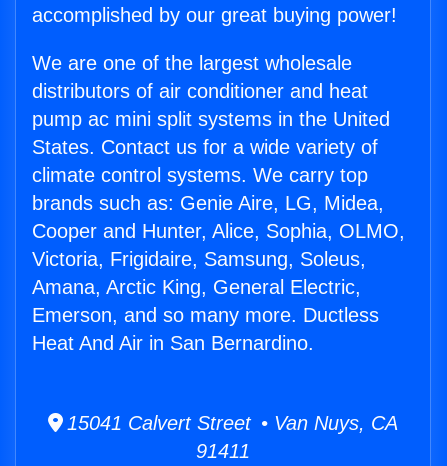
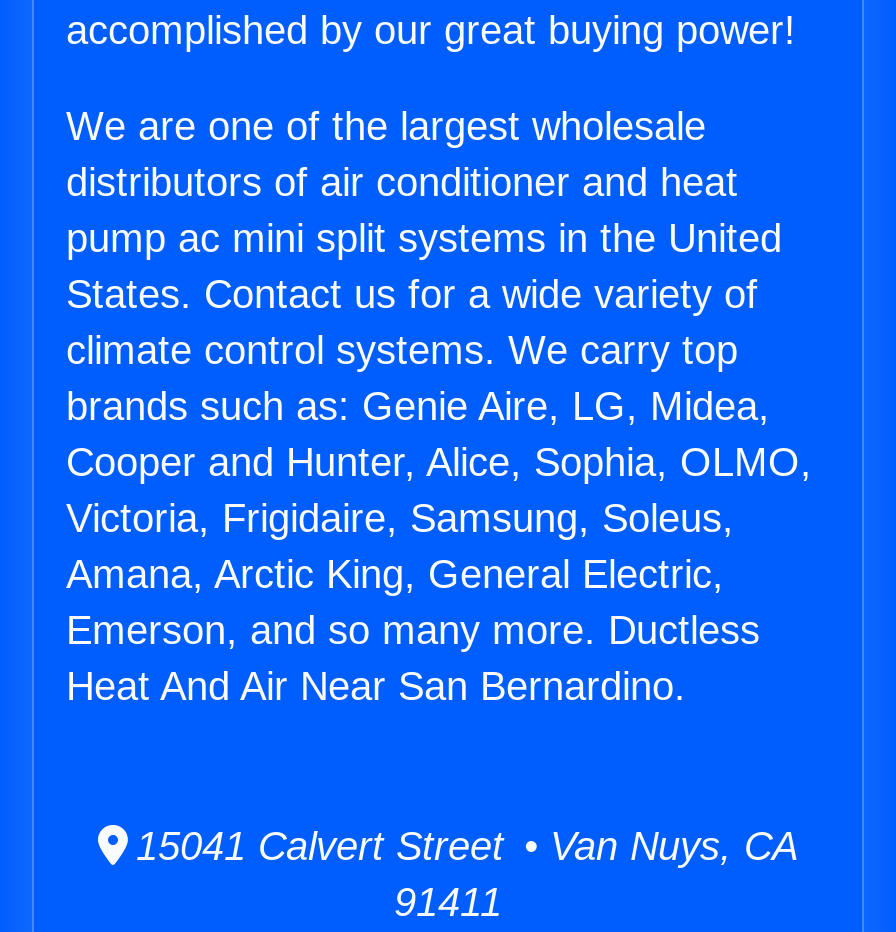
[32,332,314,354] Heat And Air in San Bernardino. -> [66,664,686,708] Heat And Air Near San Bernardino.

